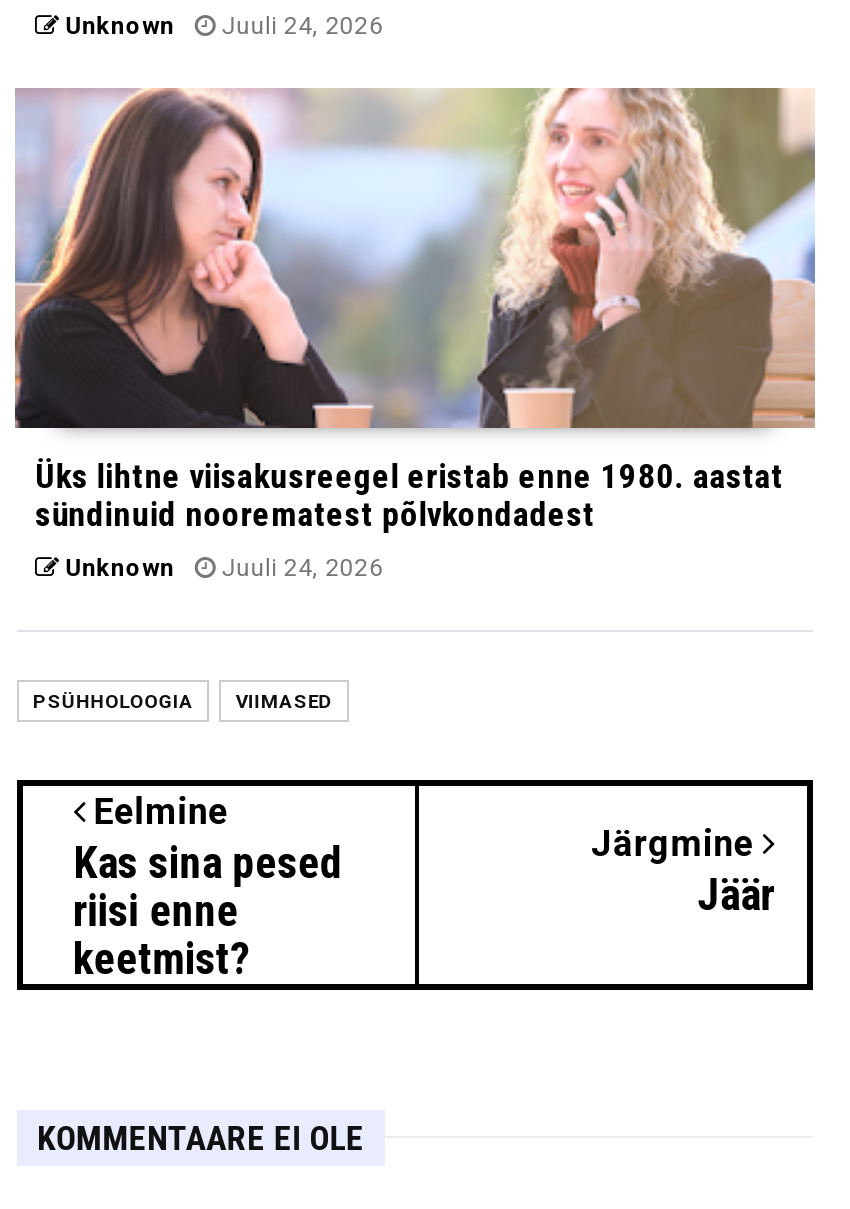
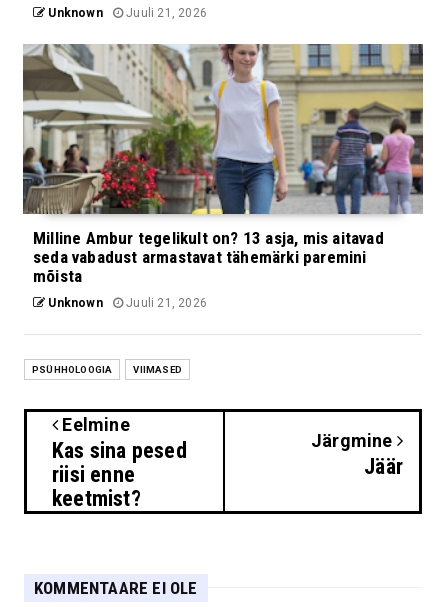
[59,12,383,40] Unknown Juuli 24, 2026 -> [45,6,207,20] Unknown Juuli 21, 2026
[13,88,817,534] [image] | Üks lihtne viisakusreegel eristab enne 1980. aastat | sündinuid noorematest põlvkondadest -> [22,43,424,286] [image] | Milline Ambur tegelikult on? 13 asja, mis aitavad | seda vabadust armastavat tähemärki paremini | mõista
[59,554,383,582] Unknown Juuli 24, 2026 -> [45,296,207,310] Unknown Juuli 21, 2026

